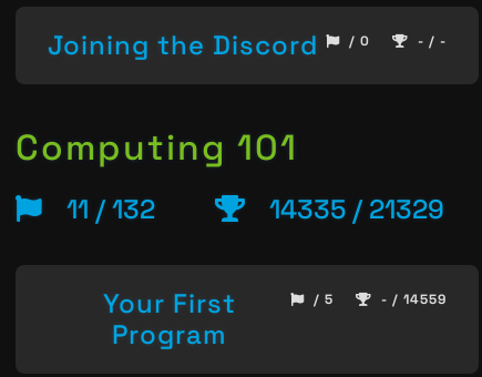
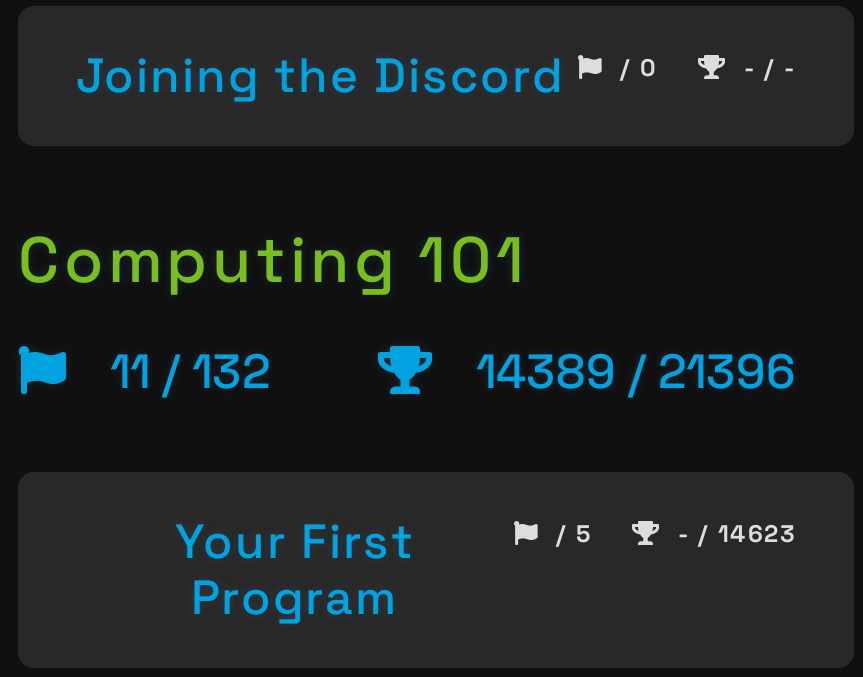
[263,191,444,226] 14335 / 21329 -> [464,339,796,401] 14389 / 21396
[381,290,447,308] - / 14559 -> [678,517,796,549] - / 14623

